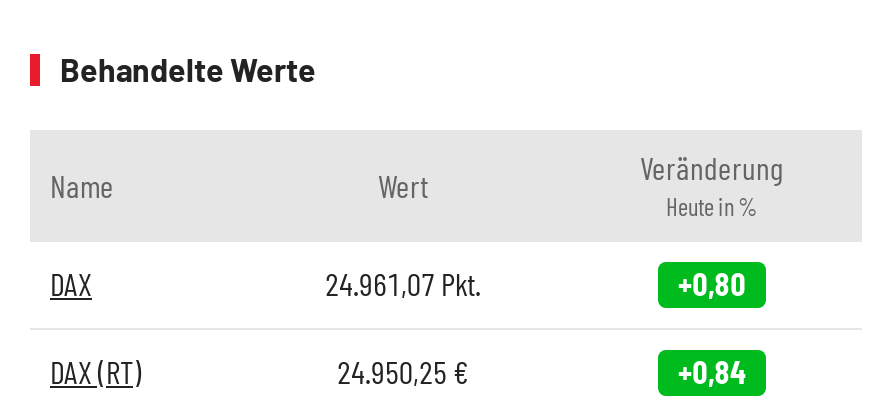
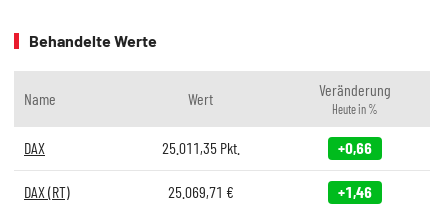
[325,265,481,303] 24.961,07 Pkt. -> [161,138,239,157] 25.011,35 Pkt.
[678,265,746,303] +0,80 -> [338,138,372,157] +0,66
[337,353,469,391] 24.950,25 € -> [167,182,233,201] 25.069,71 €
[678,353,746,391] +0,84 -> [338,182,372,201] +1,46

